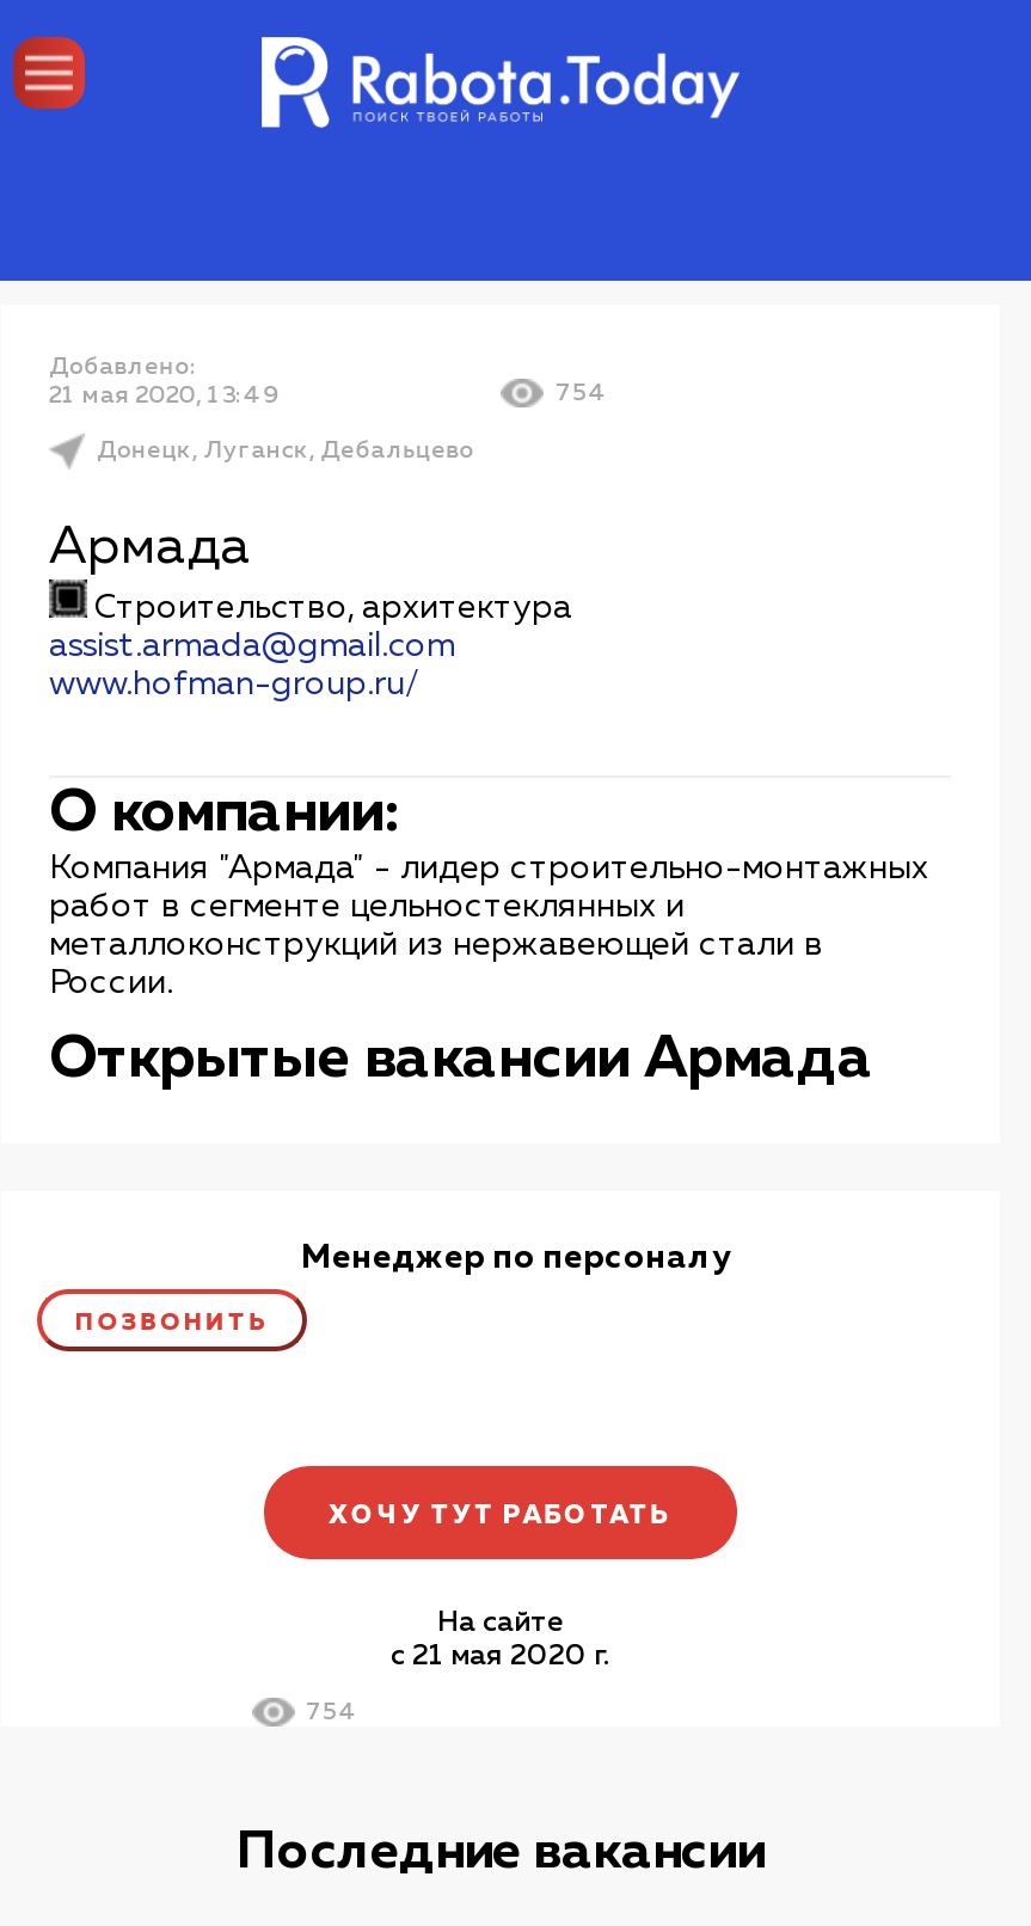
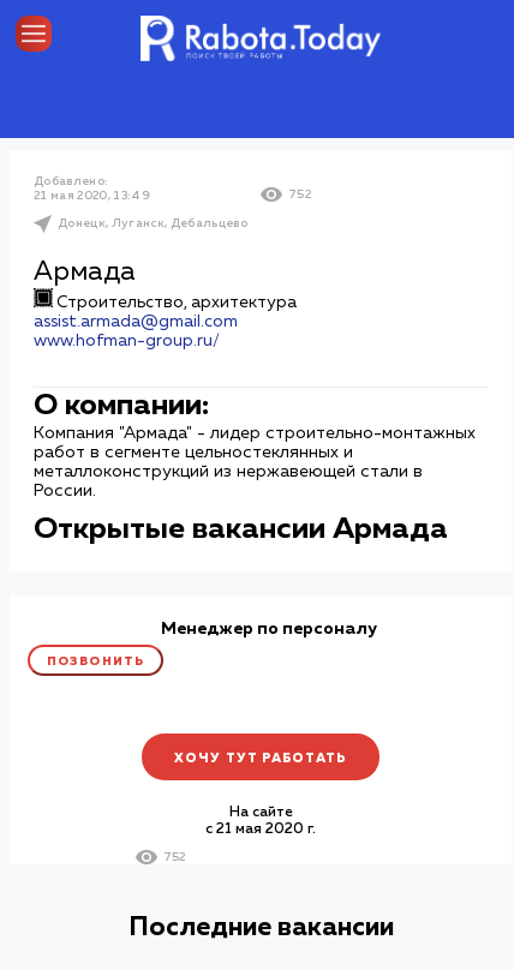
[556,380,608,404] 754 -> [288,188,311,200] 752
[306,1699,358,1723] 754 -> [163,851,186,863] 752

